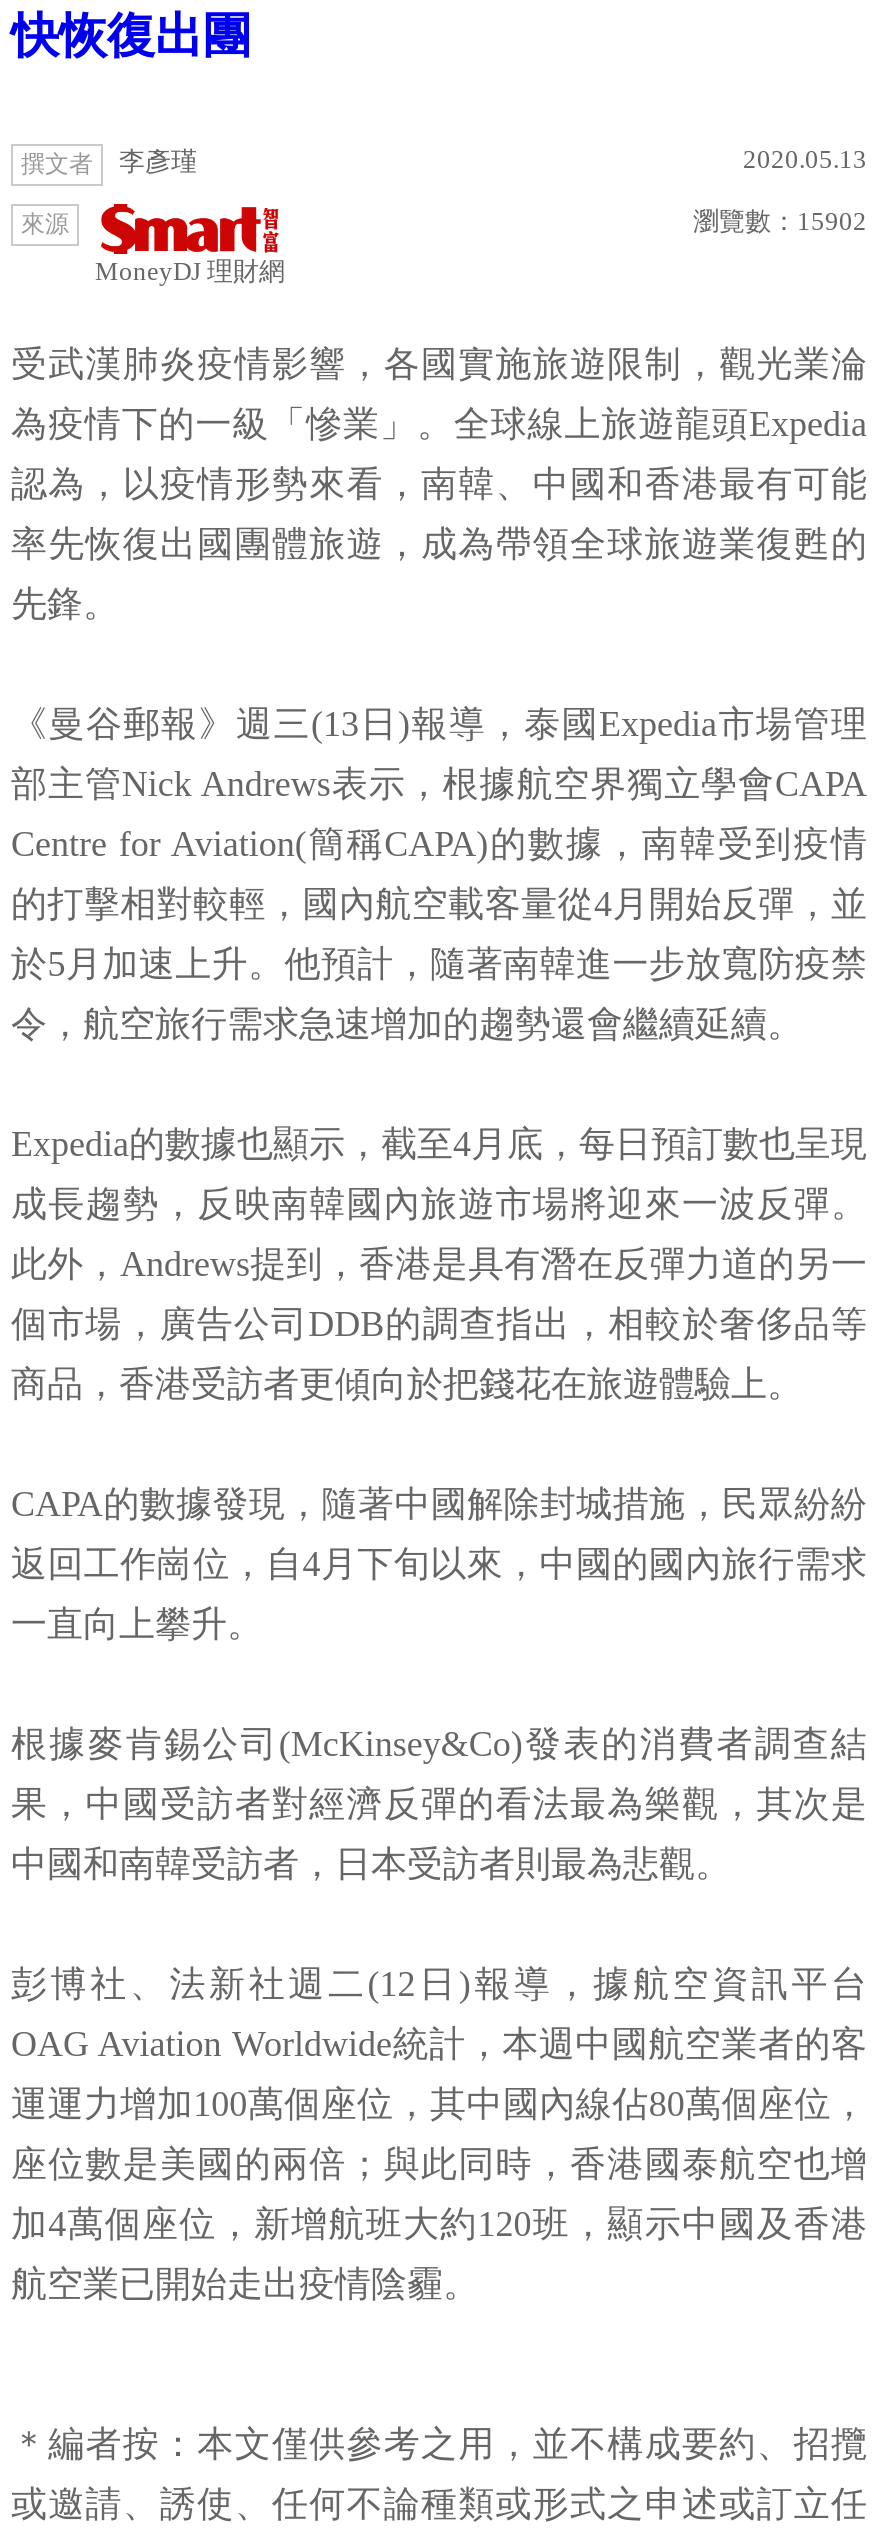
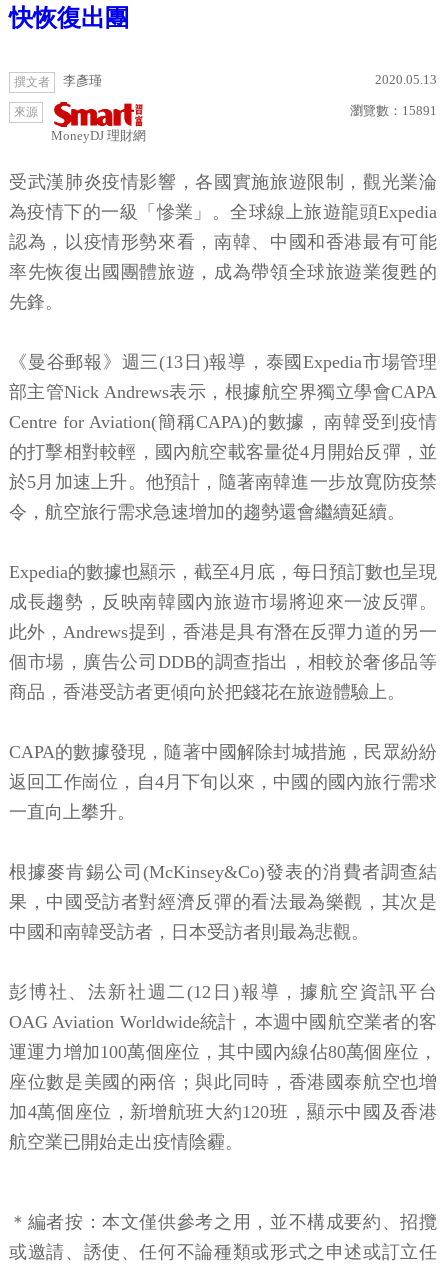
[693,206,867,236] 瀏覽數：15902 -> [350,103,437,118] 瀏覽數：15891

